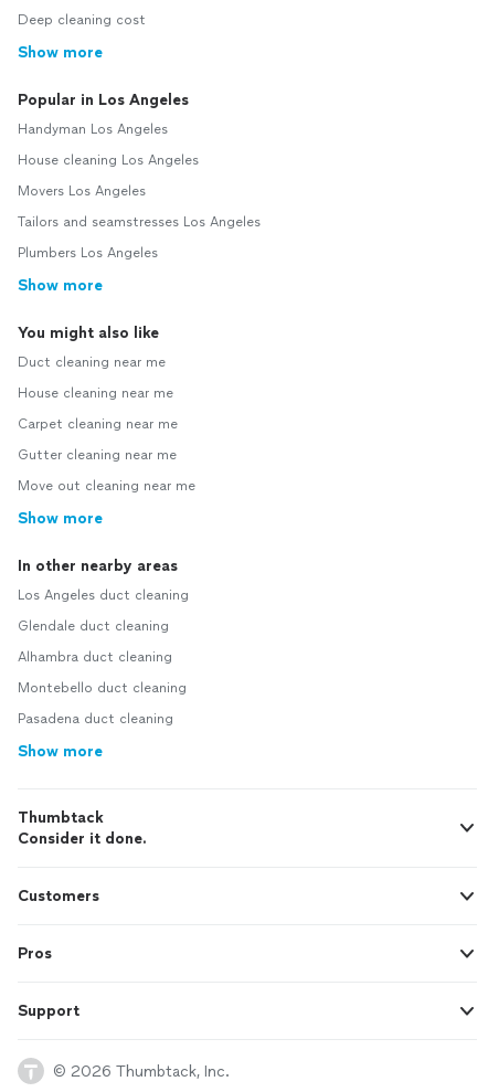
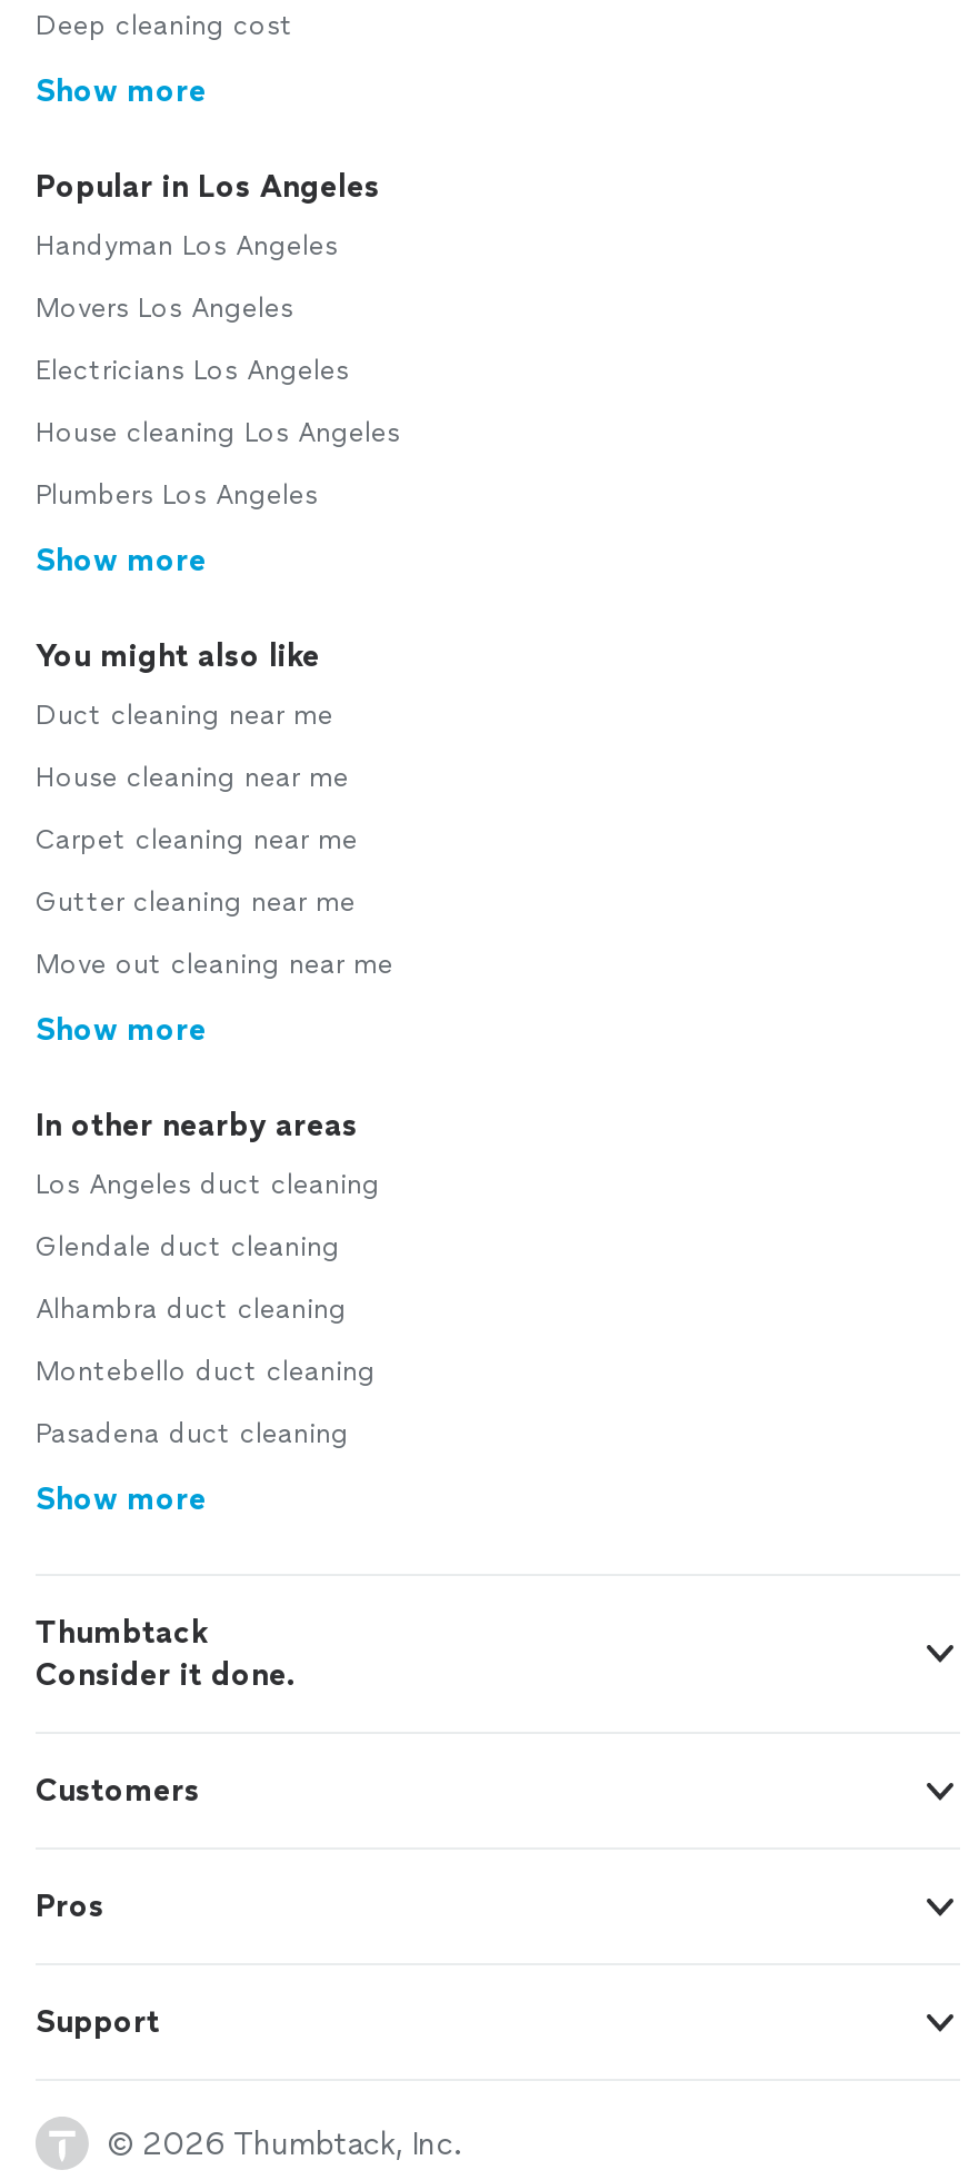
none -> [36,355,349,386] Electricians Los Angeles
moved [18,152,199,168] -> [36,417,400,448]: House cleaning Los Angeles
moved [18,183,146,199] -> [36,293,293,324]: Movers Los Angeles
[18,214,261,230] Tailors and seamstresses Los Angeles -> none

